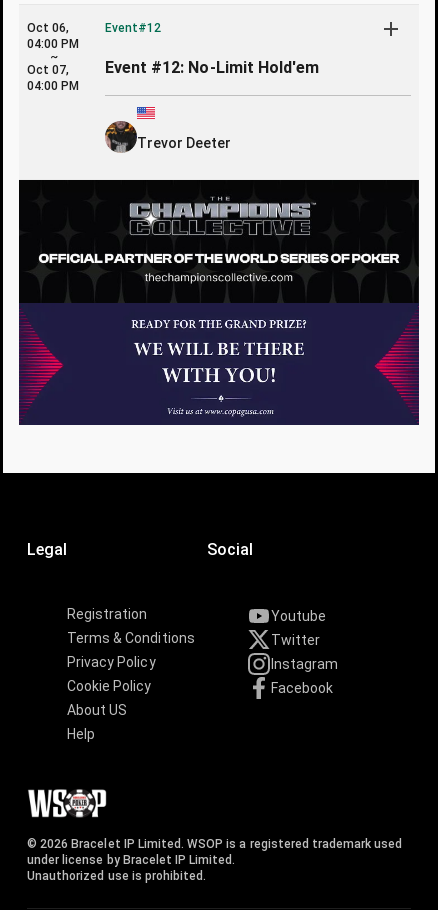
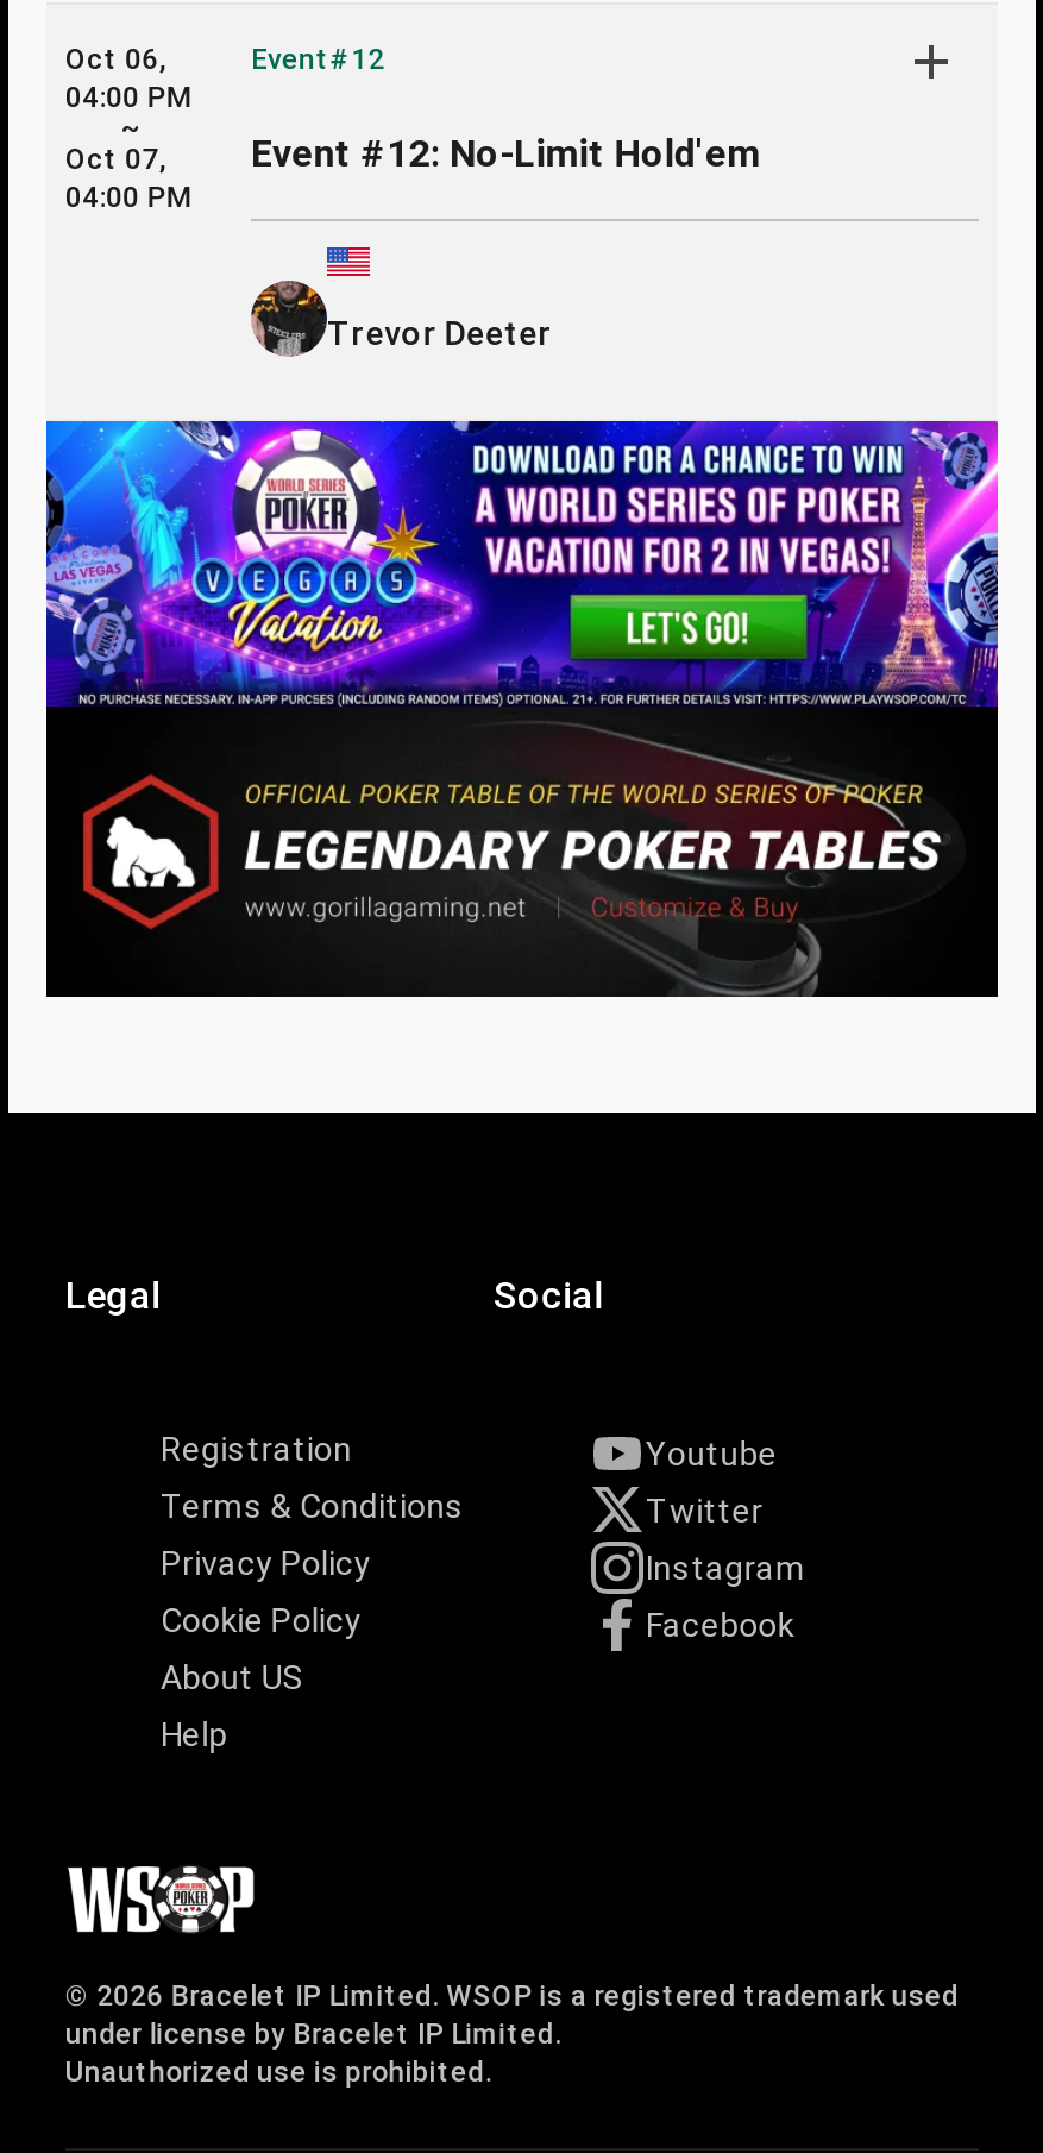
[18,179,420,425] [image] -> [44,419,1000,997] [image]

